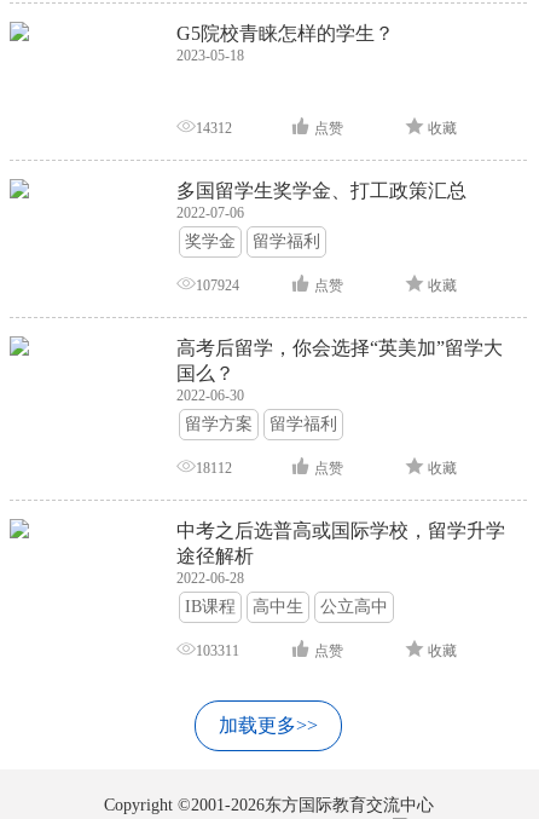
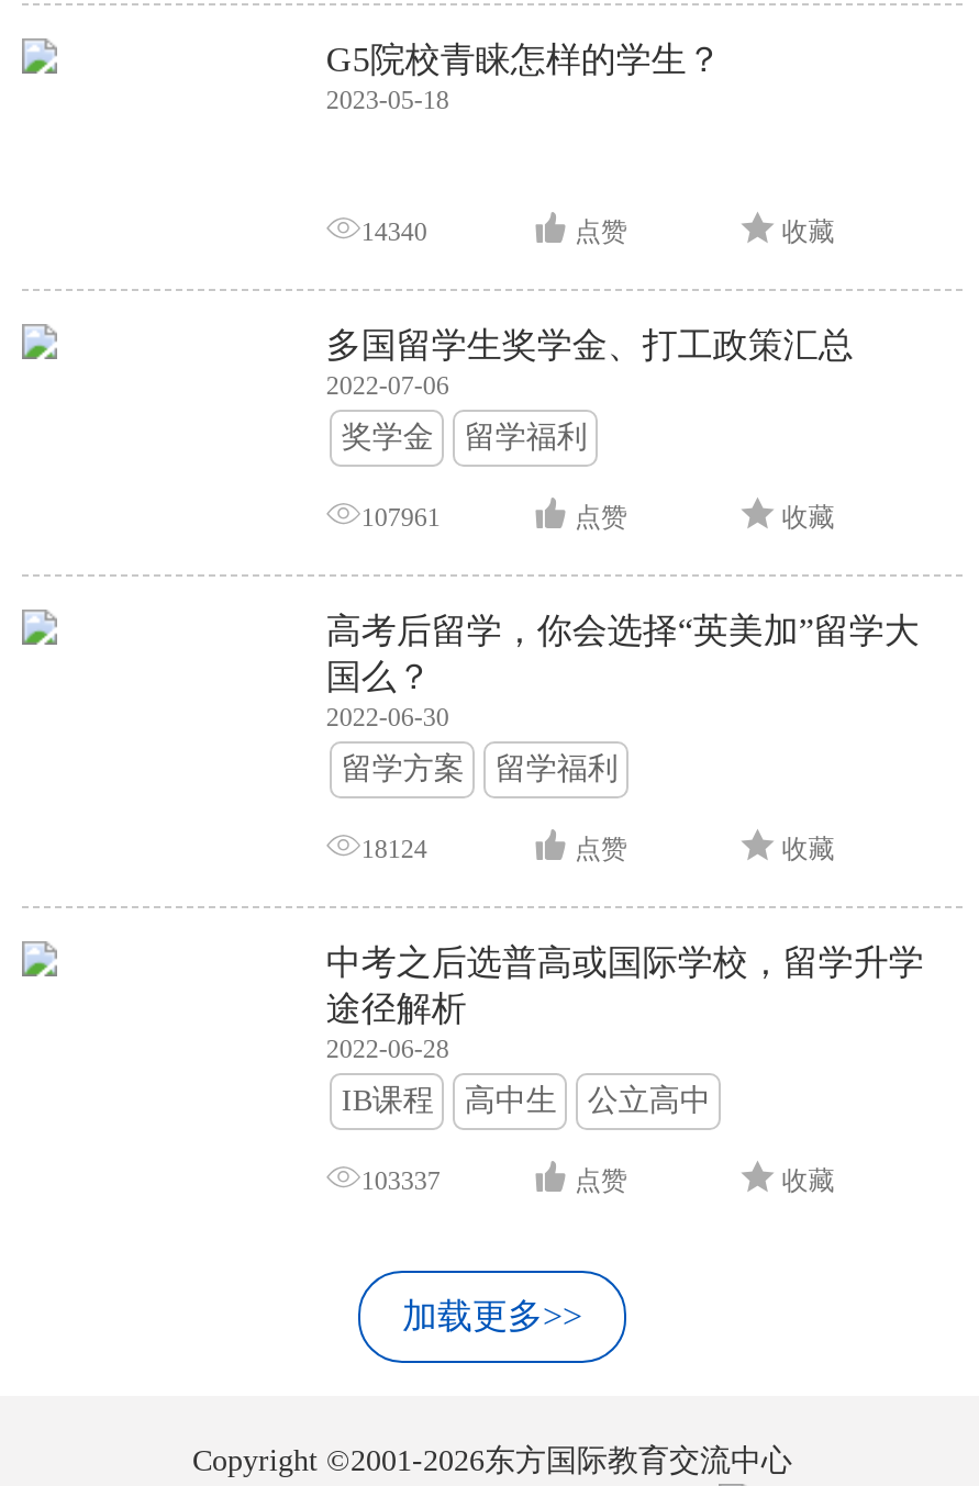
[196,120,233,137] 14312 -> [361,217,427,248] 14340
[196,278,240,295] 107924 -> [361,503,440,534] 107961
[196,460,233,477] 18112 -> [361,835,427,865] 18124
[196,643,240,660] 103311 -> [361,1166,440,1197] 103337

